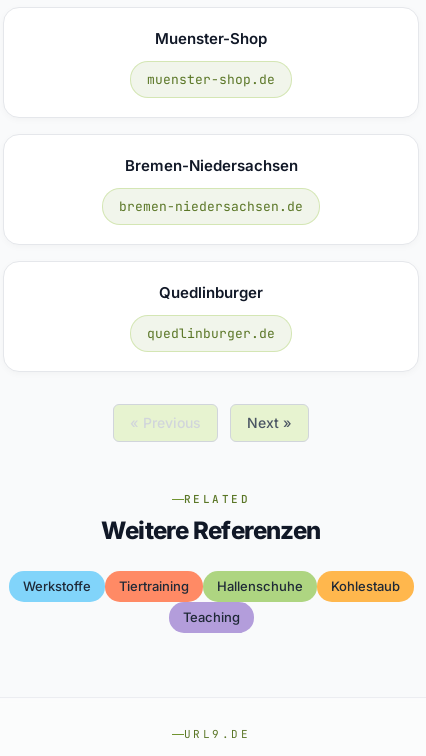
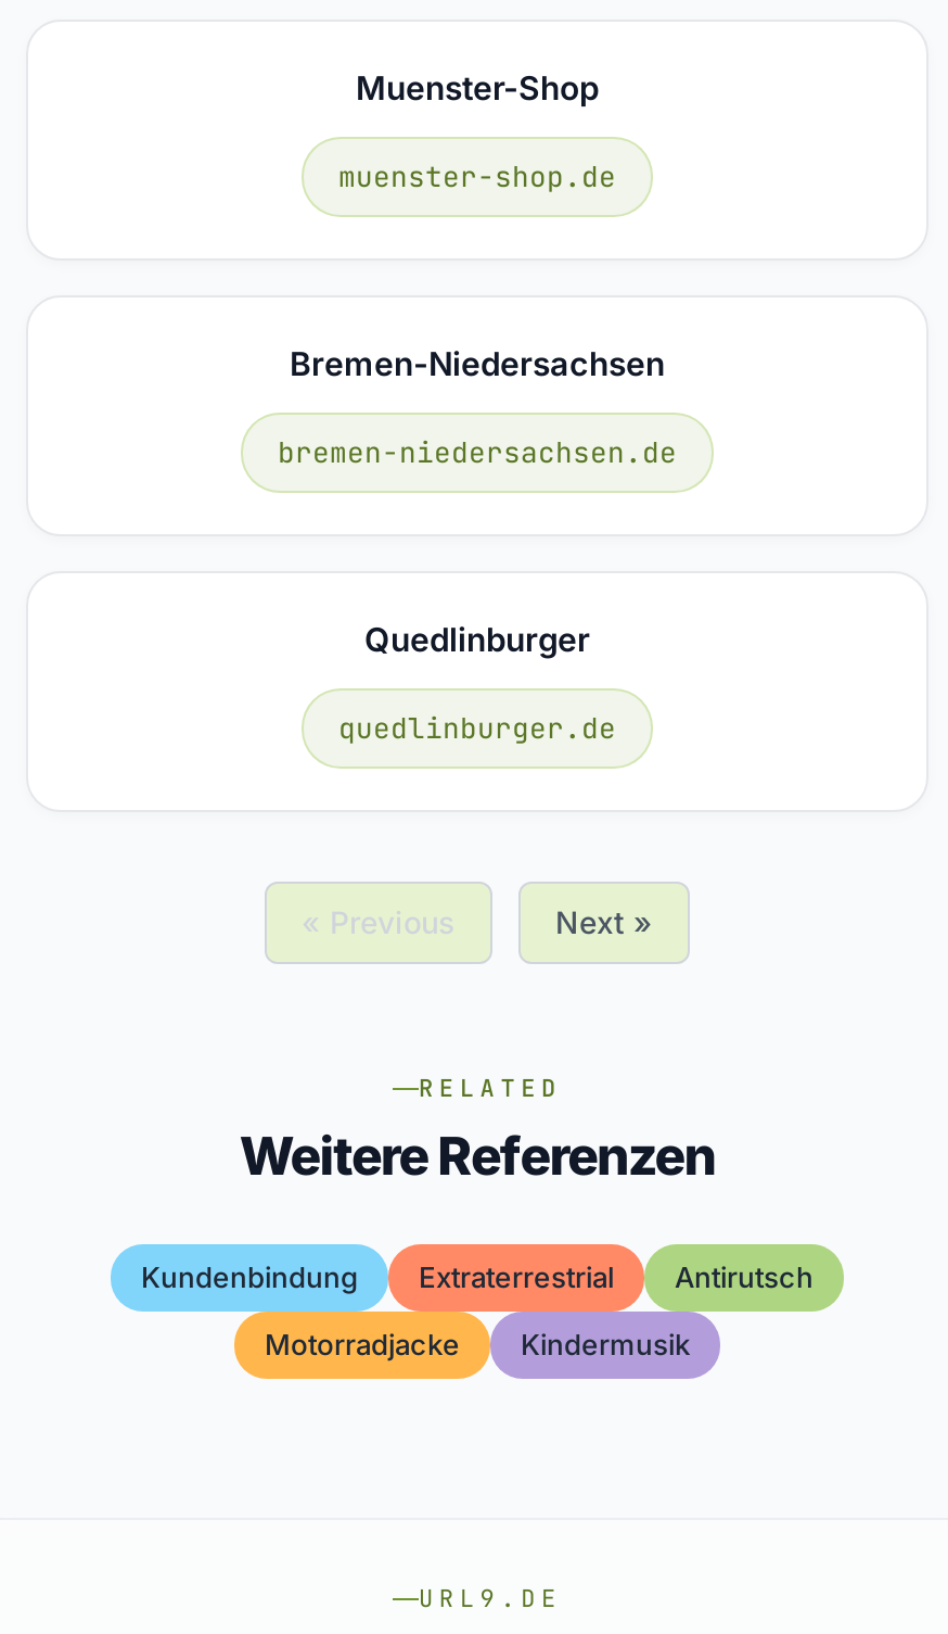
[22,578,399,594] Werkstoffe | Tiertraining | Hallenschuhe | Kohlestaub -> [141,1259,814,1294] Kundenbindung | Extraterrestrial | Antirutsch
[182,609,239,625] Teaching -> [265,1327,690,1361] Motorradjacke | Kindermusik

